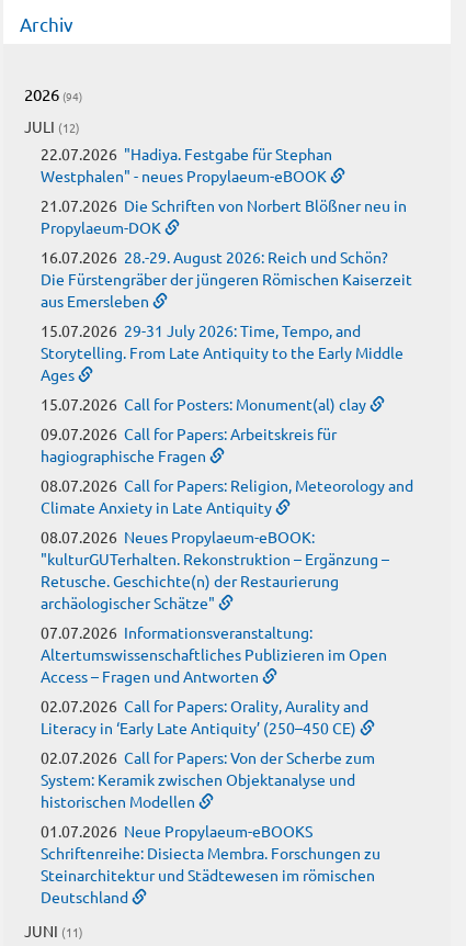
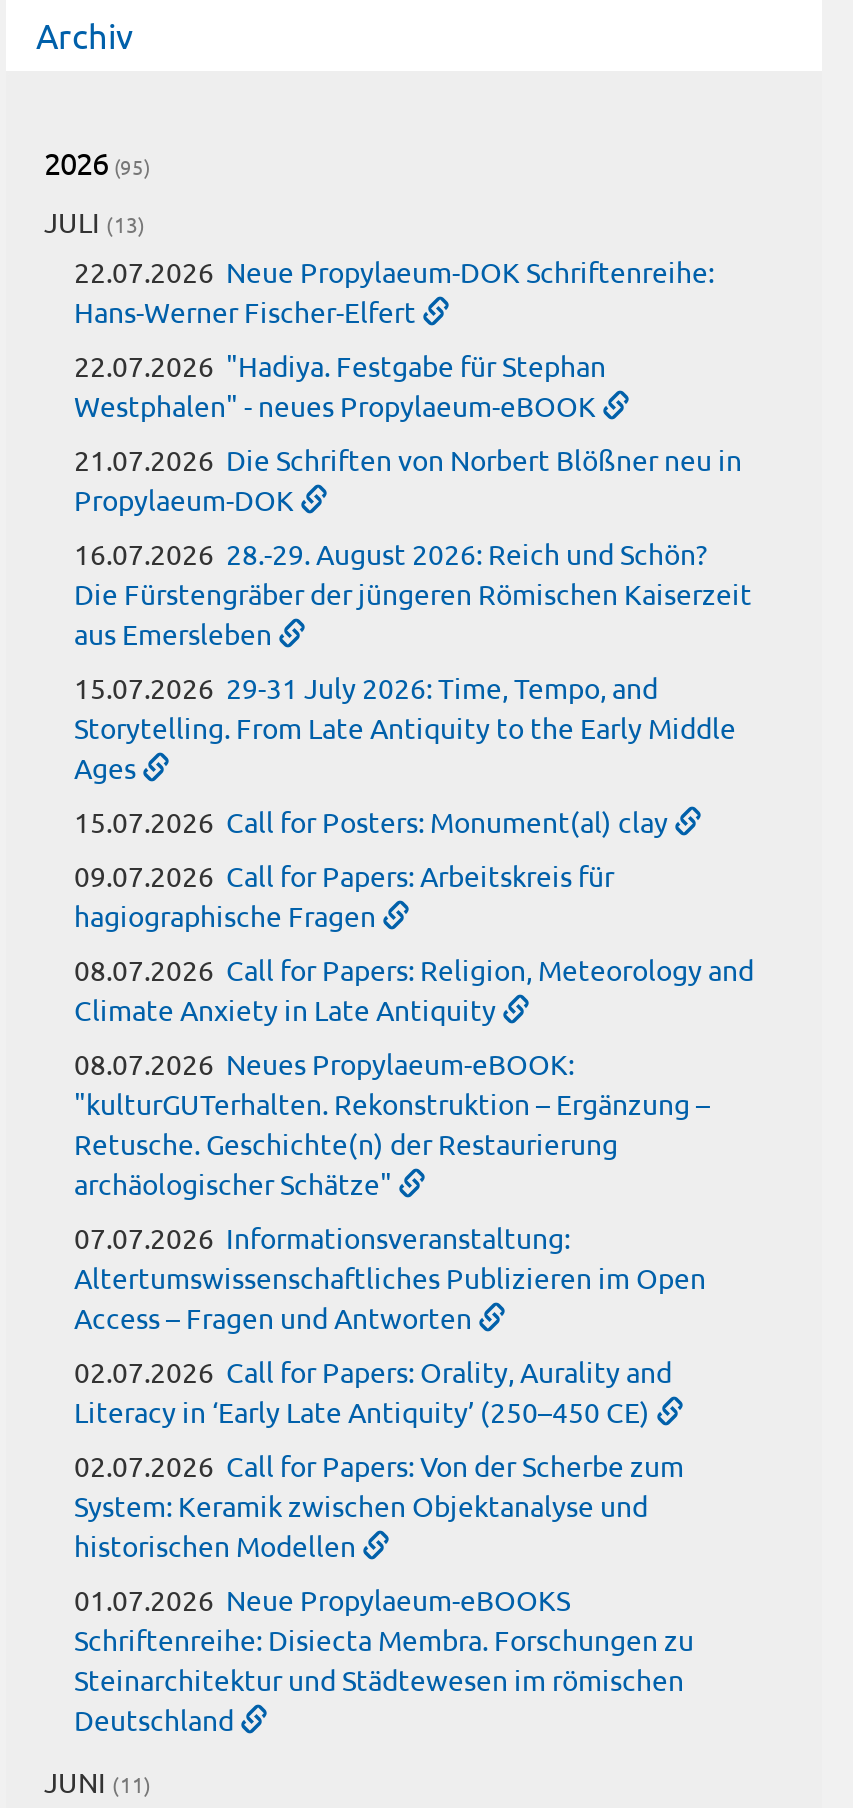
[24,83,82,104] 2026 (94) -> [44,143,150,181] 2026 (95)
[24,116,80,136] JULI (12) -> [44,203,714,329] JULI (13) | 22.07.2026 Neue Propylaeum-DOK Schriftenreihe: | Hans-Werner Fischer-Elfert

